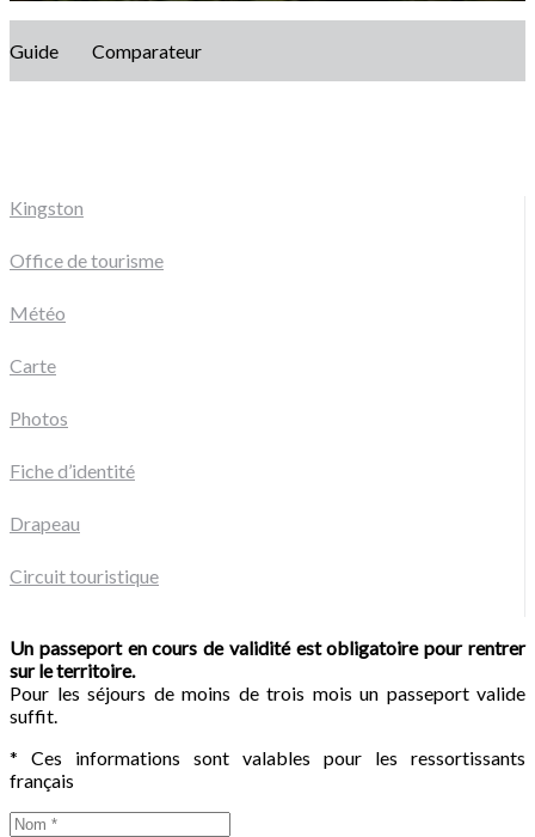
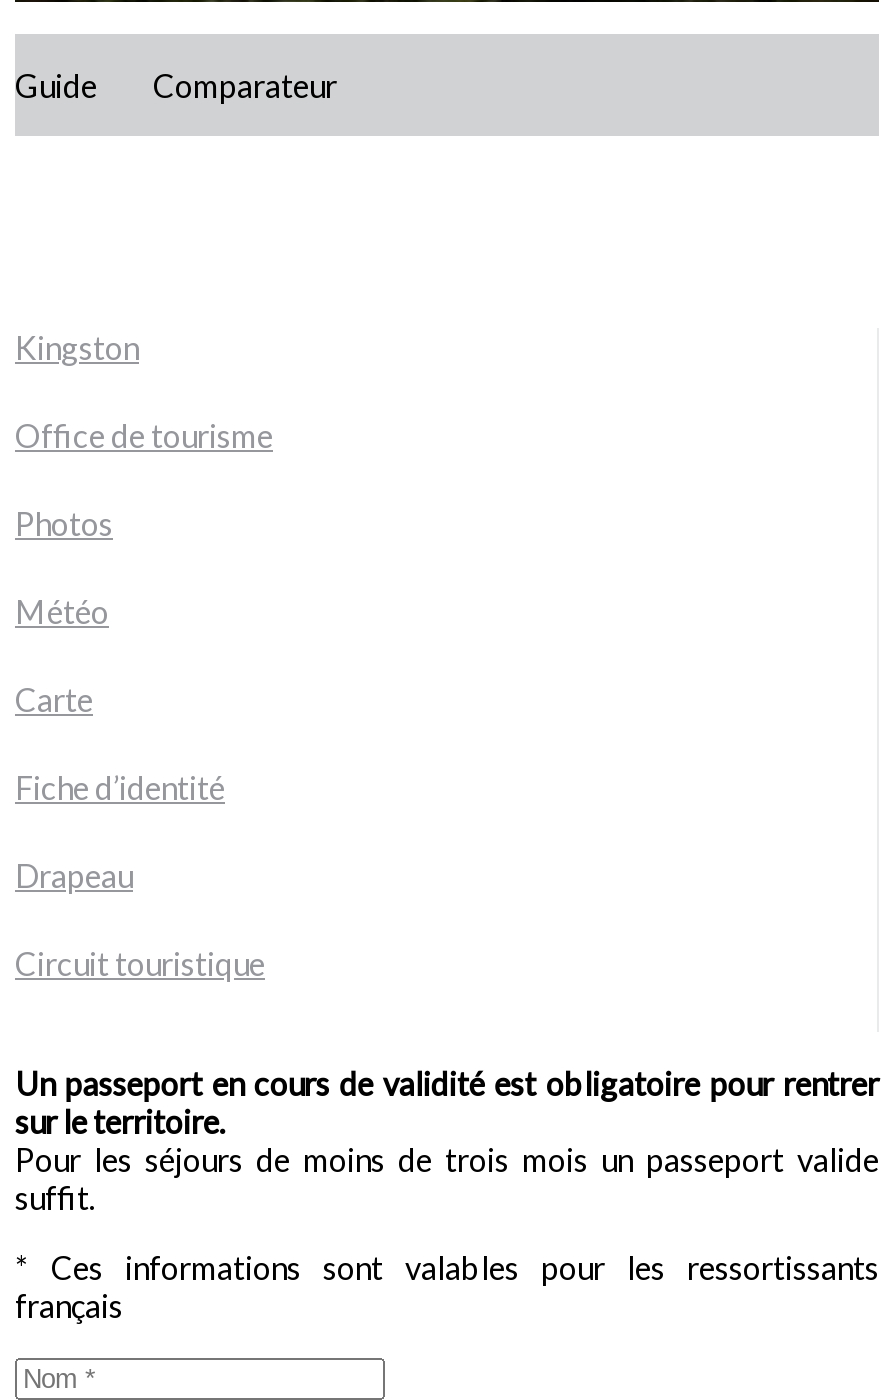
moved [10,301,66,376] -> [15,592,109,718]: Météo | Carte
moved [10,406,68,429] -> [15,504,113,542]: Photos

